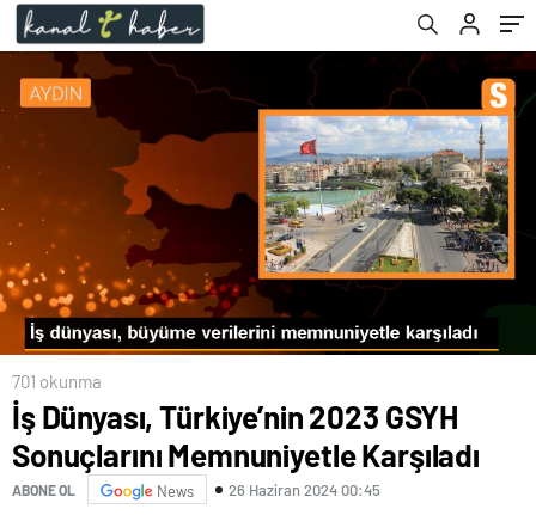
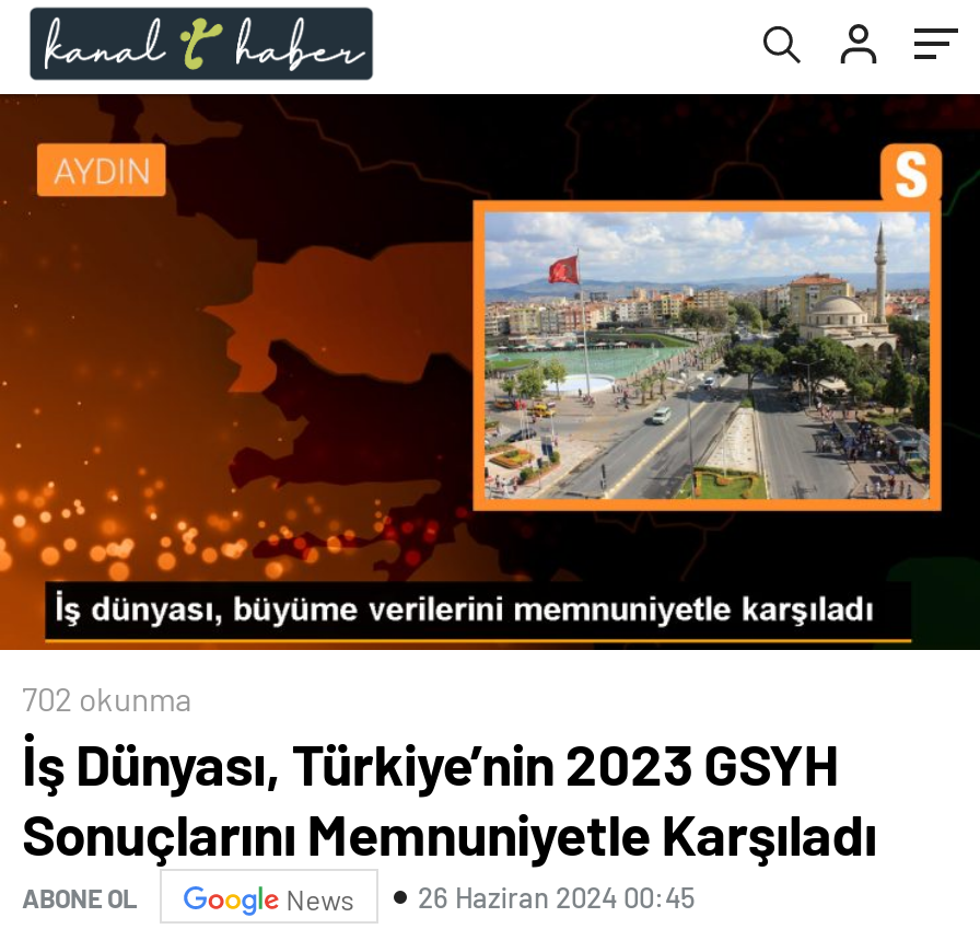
[12,371,102,392] 701 okunma -> [22,679,192,718] 702 okunma

